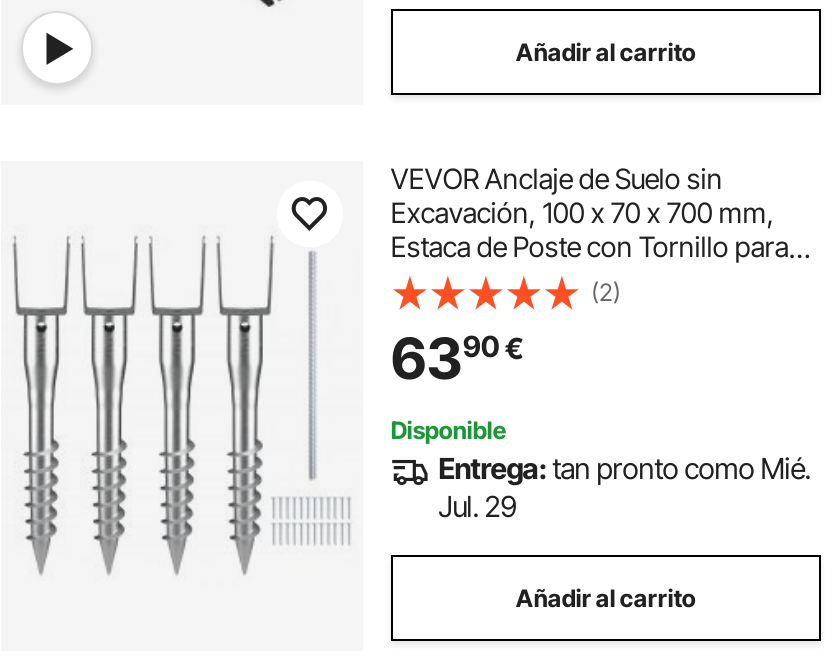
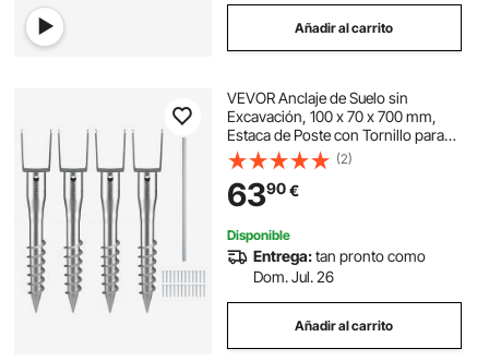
[438,452,810,524] Entrega: tan pronto como Mié. | Jul. 29 -> [253,246,425,286] Entrega: tan pronto como | Dom. Jul. 26

